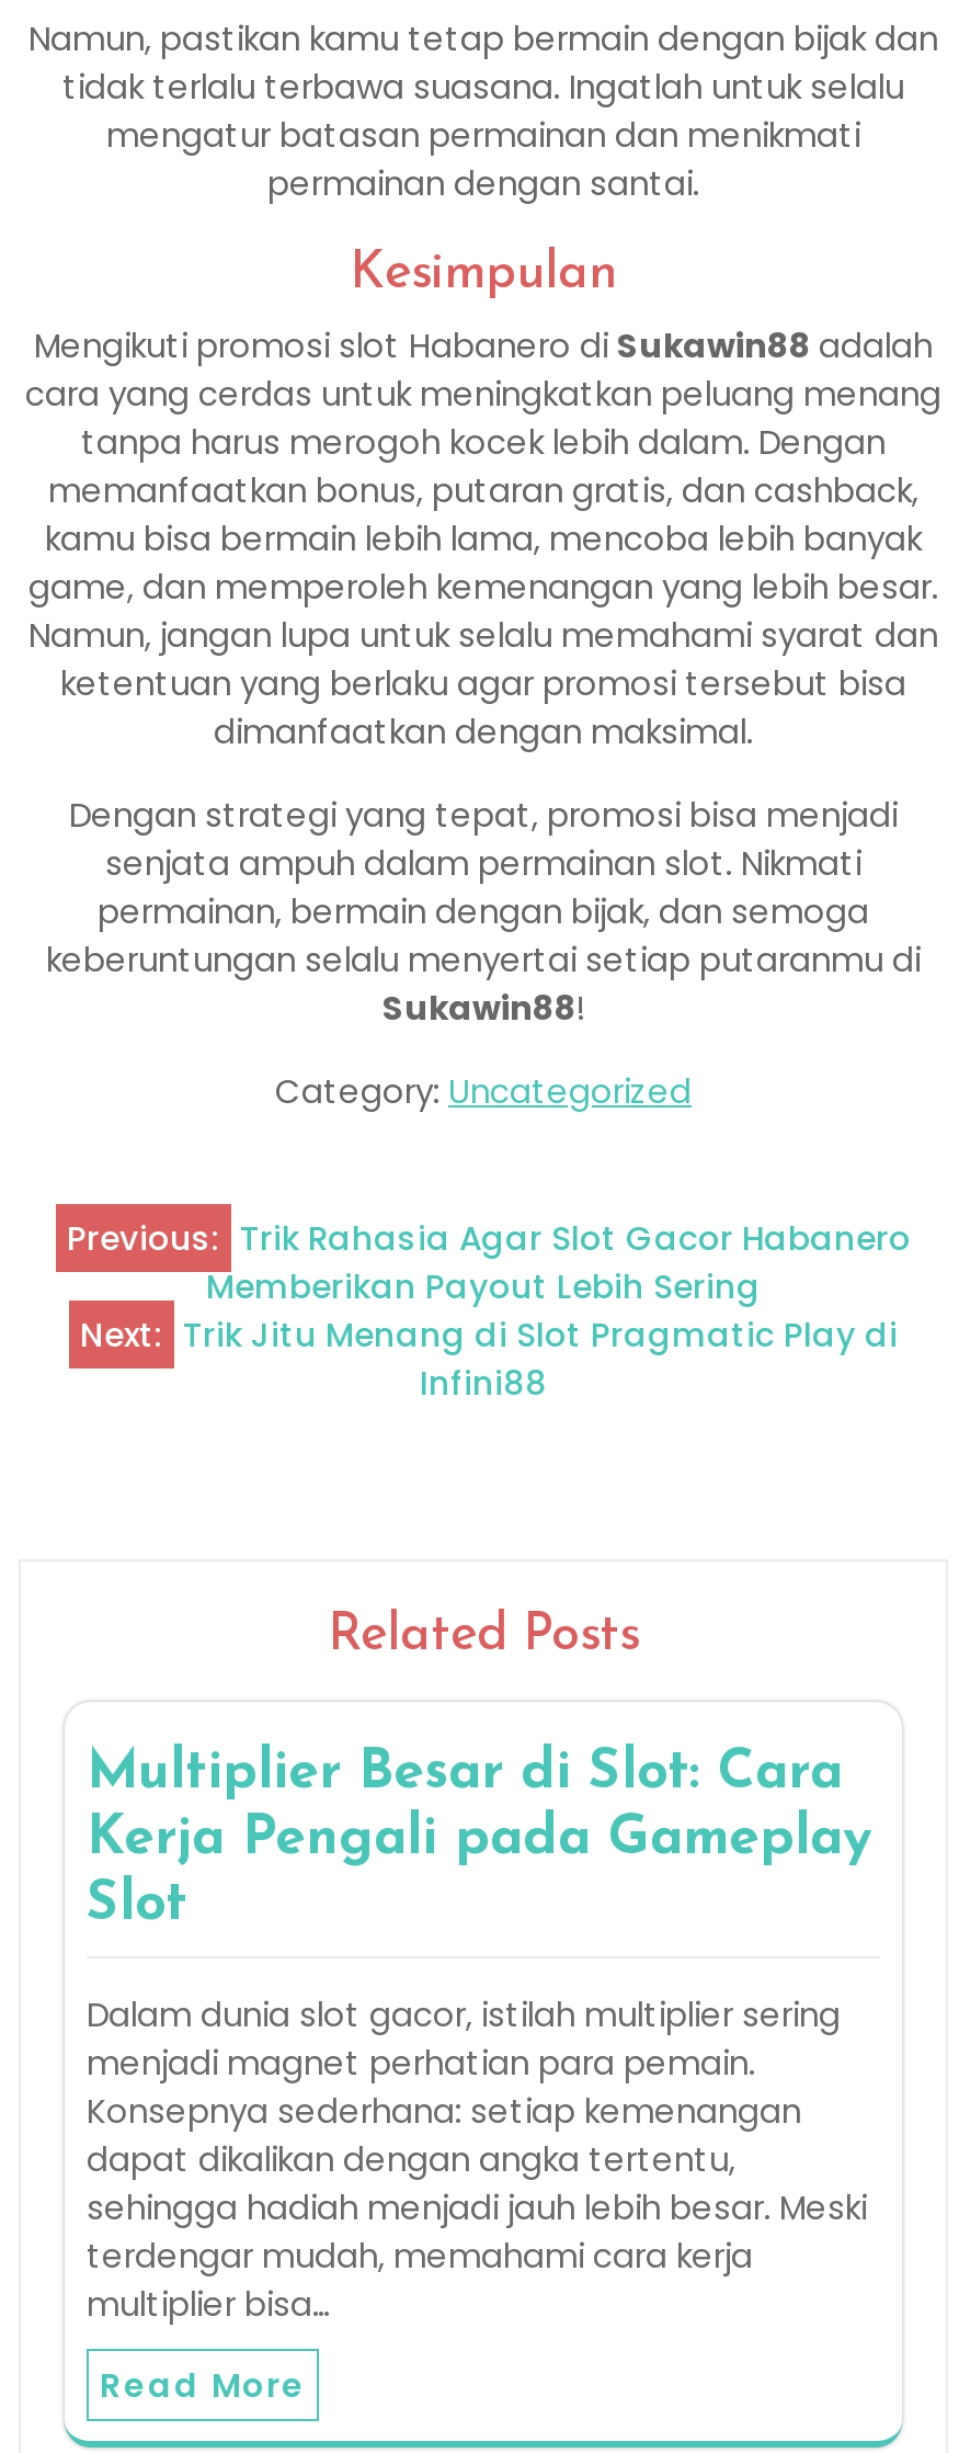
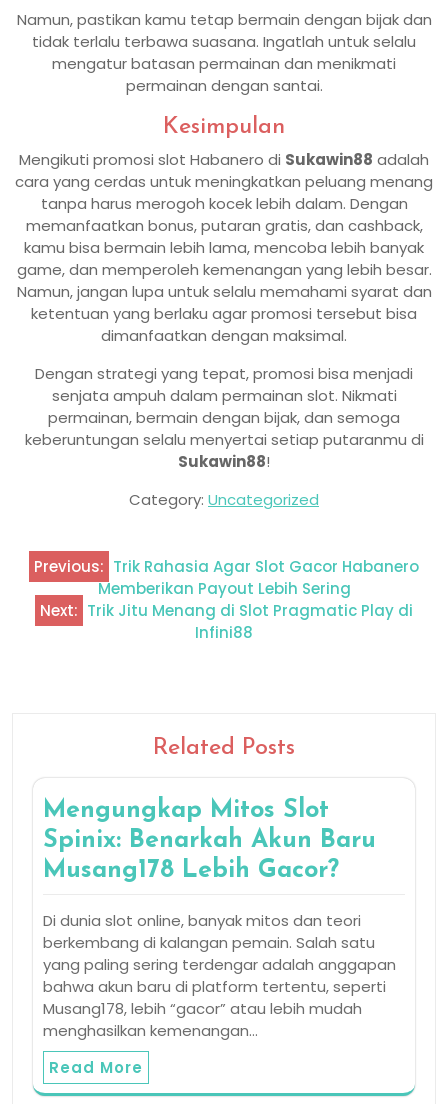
[87,1745,871,1931] Multiplier Besar di Slot: Cara | Kerja Pengali pada Gameplay | Slot -> [43,798,376,883] Mengungkap Mitos Slot | Spinix: Benarkah Akun Baru | Musang178 Lebih Gacor?
[87,1991,867,2326] Dalam dunia slot gacor, istilah multiplier sering | menjadi magnet perhatian para pemain. | Konsepnya sederhana: setiap kemenangan | dapat dikalikan dengan angka tertentu, | sehingga hadiah menjadi jauh lebih besar. Meski | terdengar mudah, memahami cara kerja | multiplier bisa… -> [43,910,396,1041] Di dunia slot online, banyak mitos dan teori | berkembang di kalangan pemain. Salah satu | yang paling sering terdengar adalah anggapan | bahwa akun baru di platform tertentu, seperti | Musang178, lebih “gacor” atau lebih mudah | menghasilkan kemenangan…

